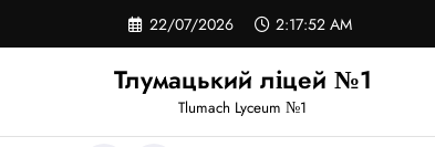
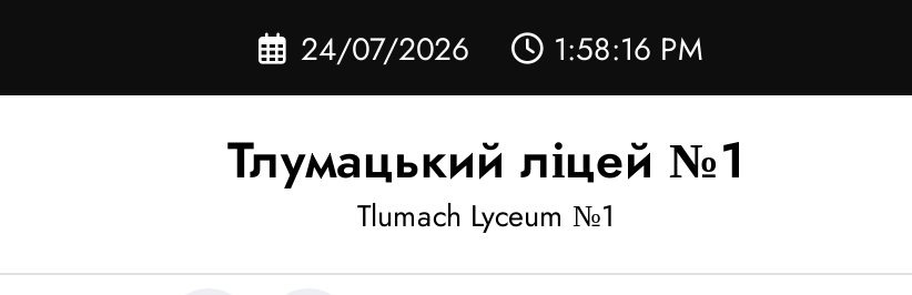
[149,13,351,35] 22/07/2026 | 2:17:52 AM -> [301,27,702,71] 24/07/2026 | 1:58:16 PM

